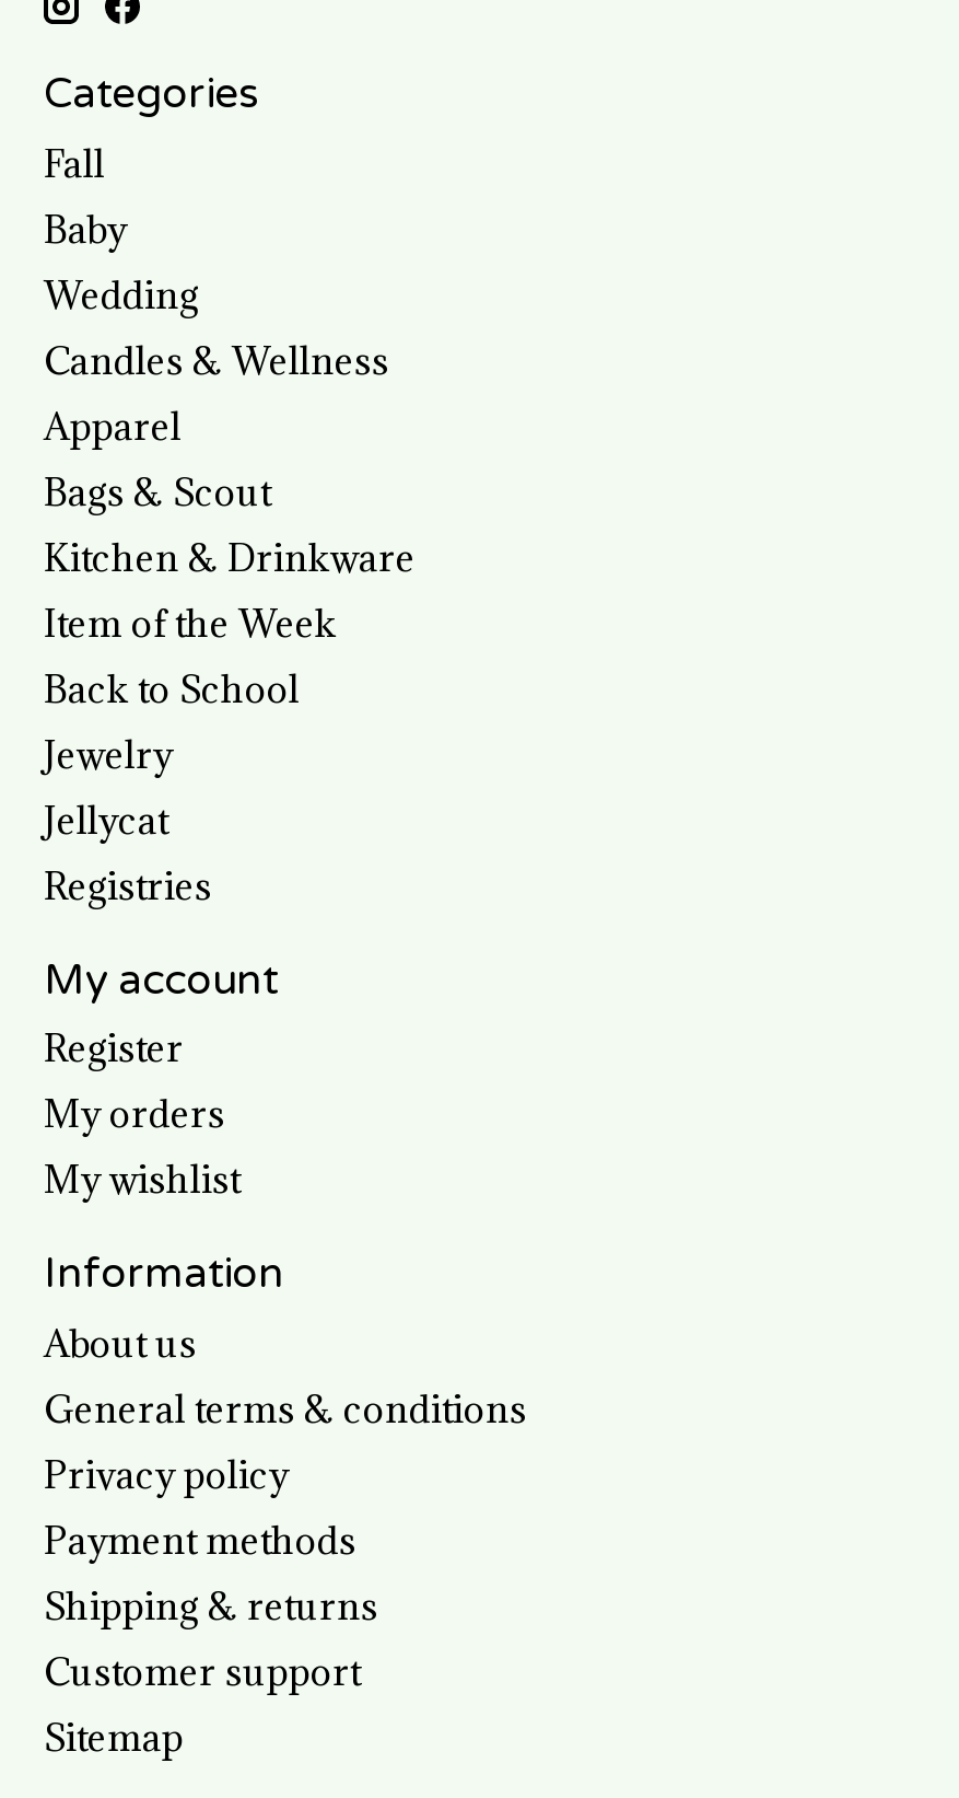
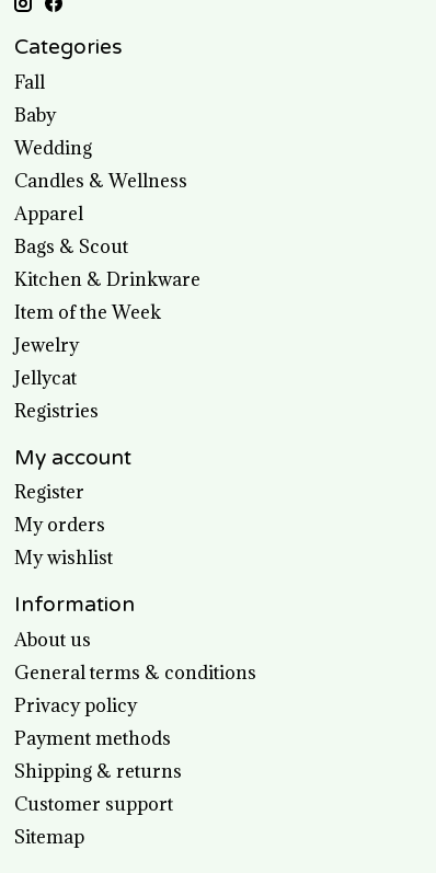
[44,665,300,713] Back to School -> none

